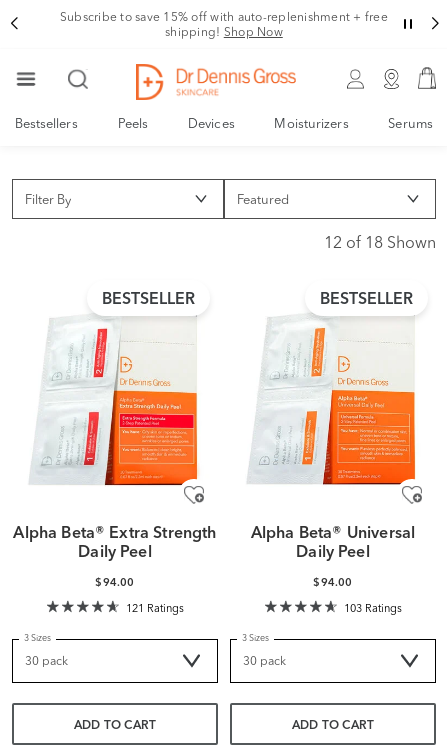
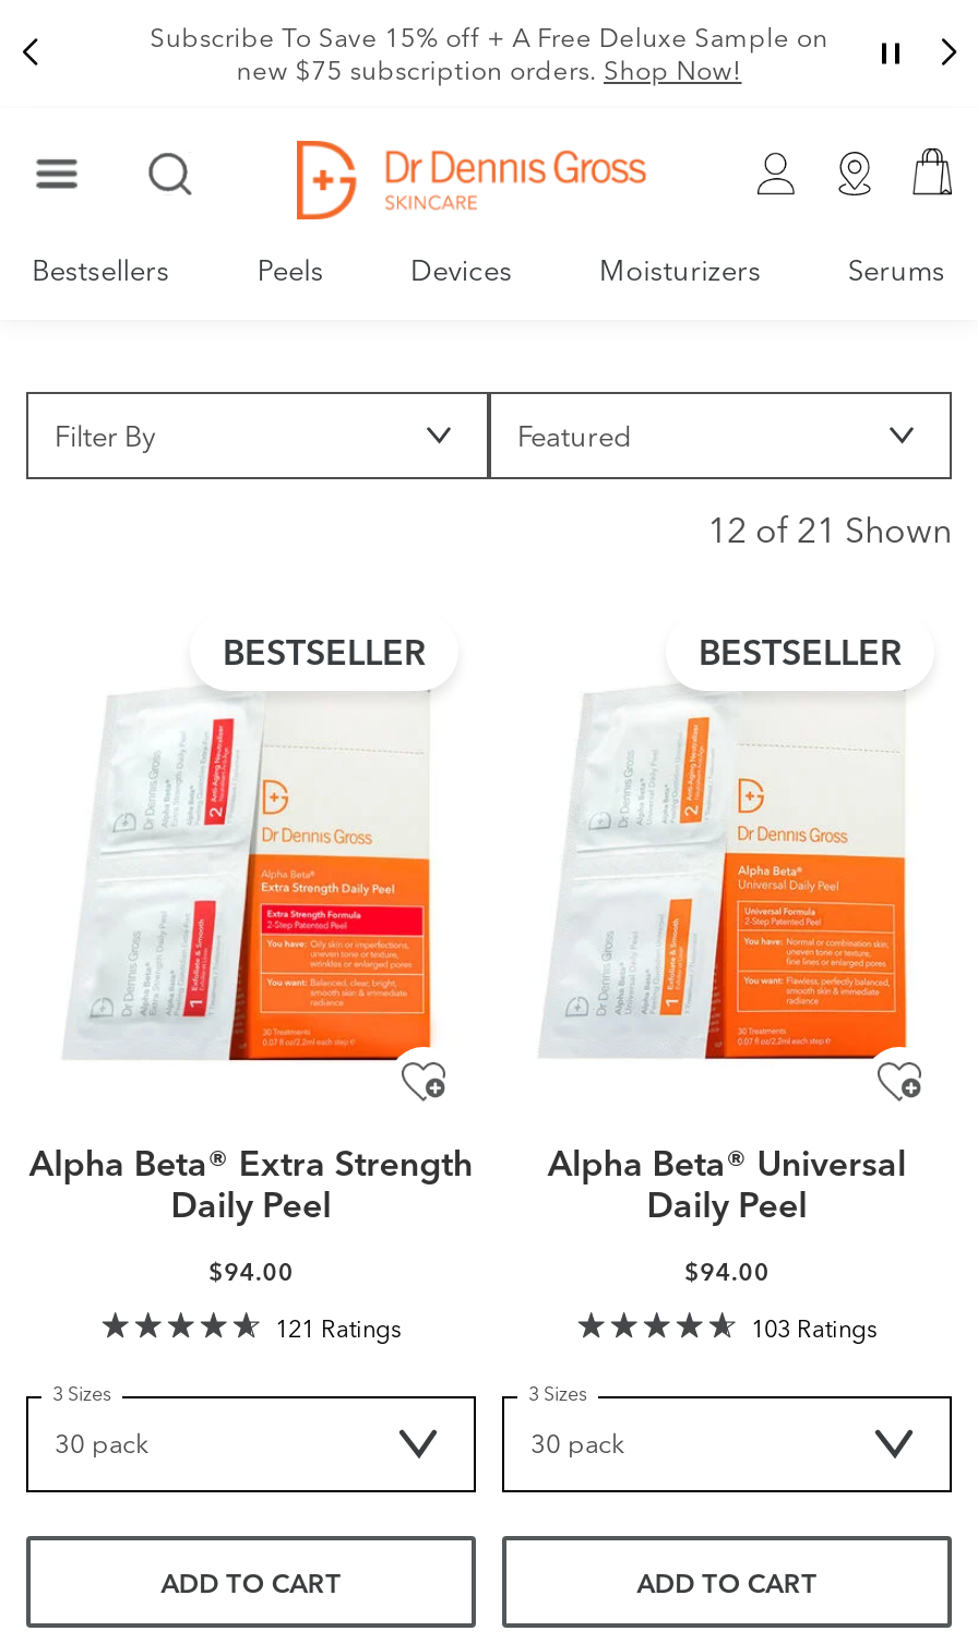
[60,9,388,39] Subscribe to save 15% off with auto-replenishment + free | shipping! Shop Now -> [150,21,828,86] Subscribe To Save 15% off + A Free Deluxe Sample on | new $75 subscription orders. Shop Now!
[324,232,436,252] 12 of 18 Shown -> [707,508,952,551] 12 of 21 Shown

